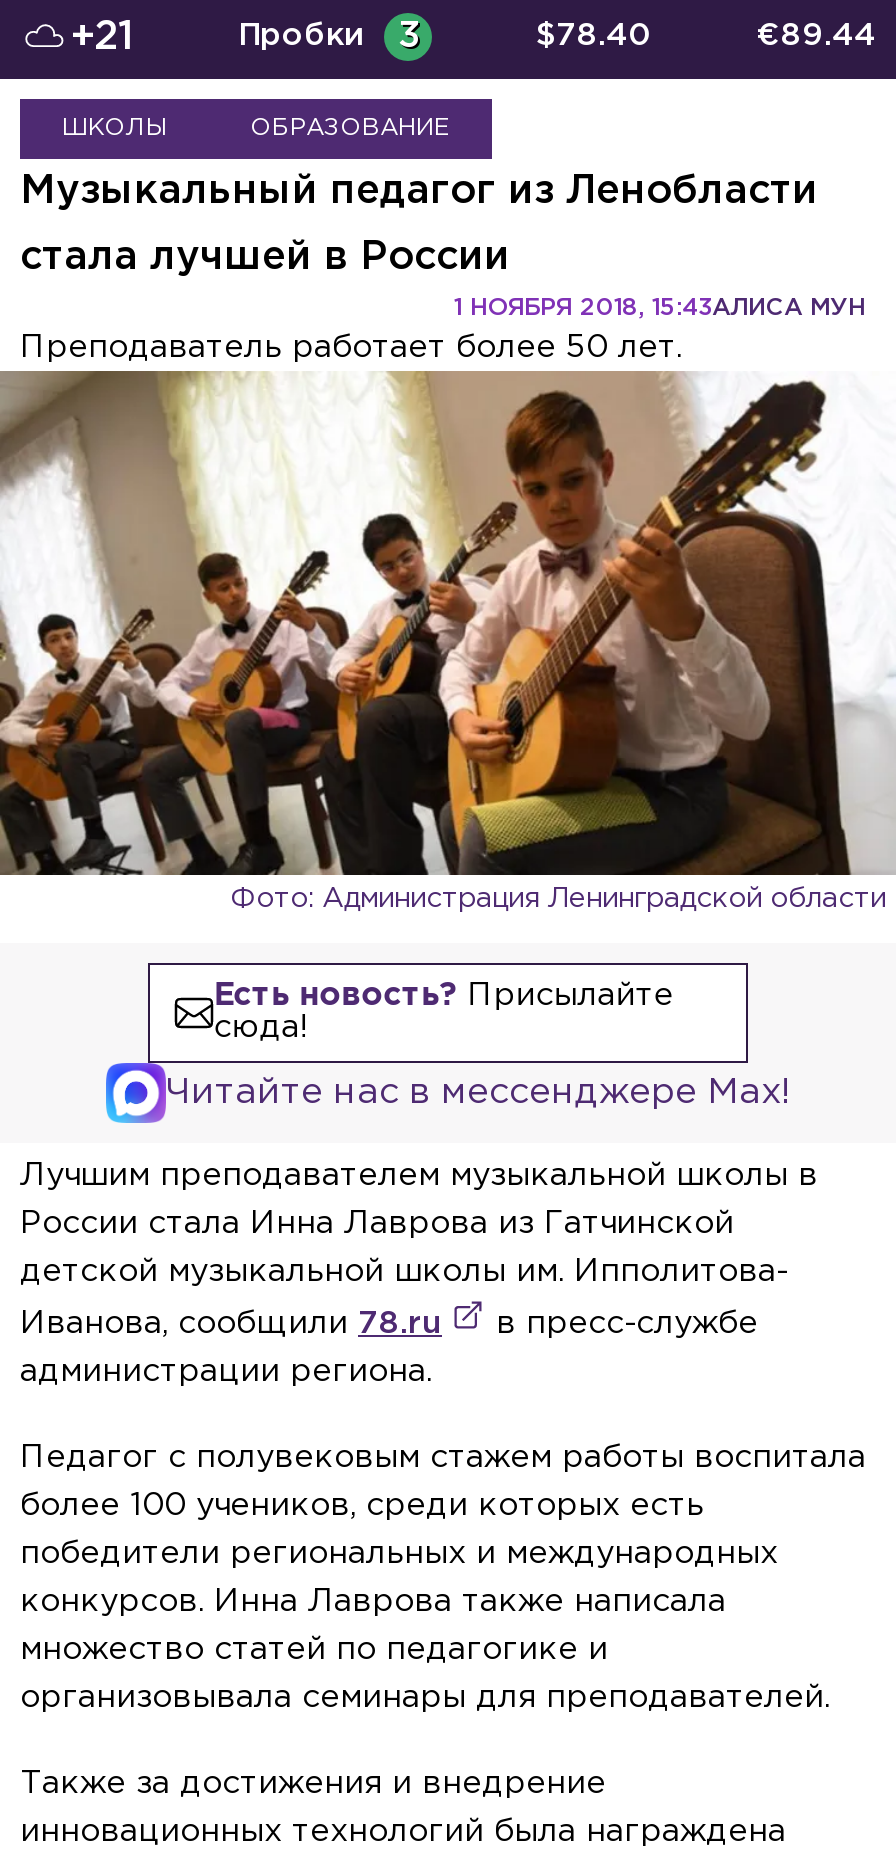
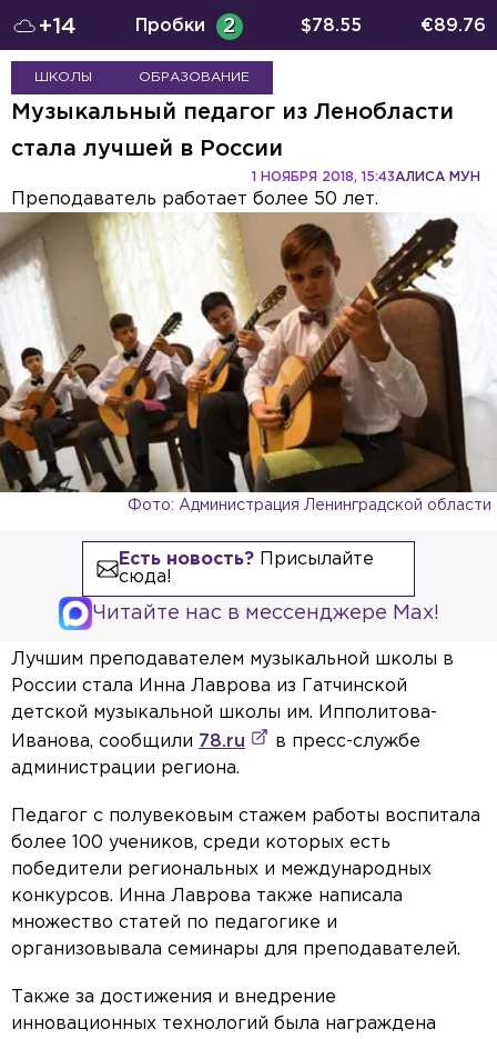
[70,19,134,55] +21 -> [39,17,77,37] +14
[238,21,418,53] Пробки 3 -> [135,18,235,36] Пробки 2
[536,21,652,51] $78.40 -> [301,18,362,34] $78.55
[756,21,876,51] €89.44 -> [420,18,486,34] €89.76

